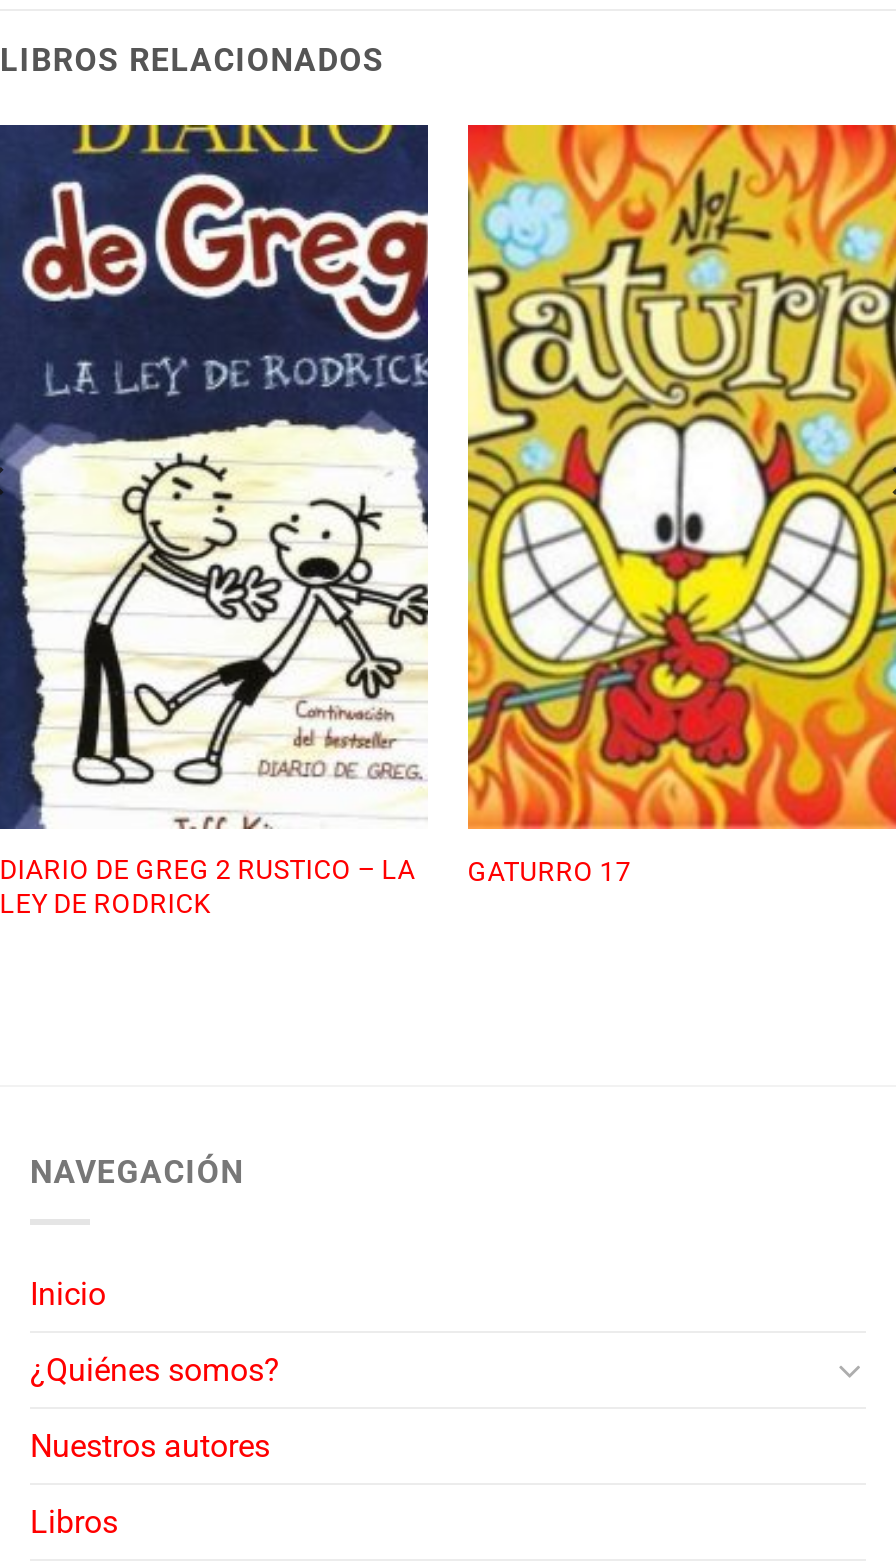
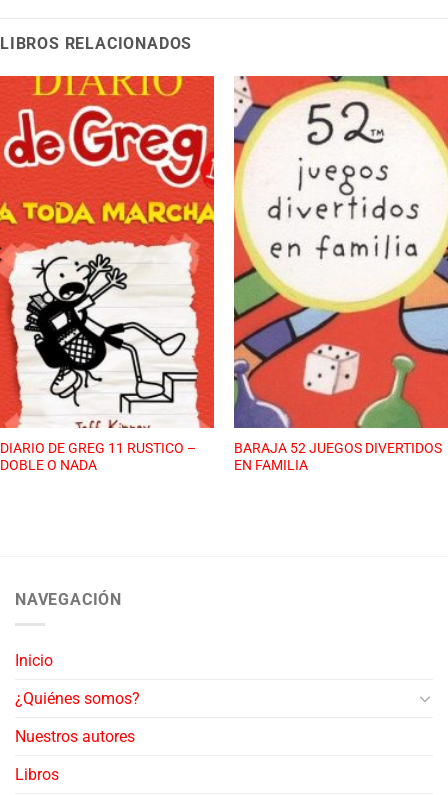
[0,123,430,920] [image] | DIARIO DE GREG 2 RUSTICO – LA | LEY DE RODRICK -> [0,75,215,473] [image] | DIARIO DE GREG 11 RUSTICO – | DOBLE O NADA
[466,123,890,887] [image] | GATURRO 17 -> [233,75,445,473] [image] | BARAJA 52 JUEGOS DIVERTIDOS | EN FAMILIA

